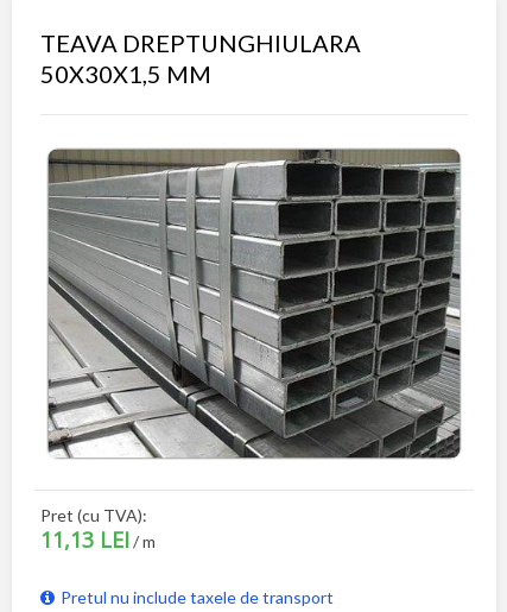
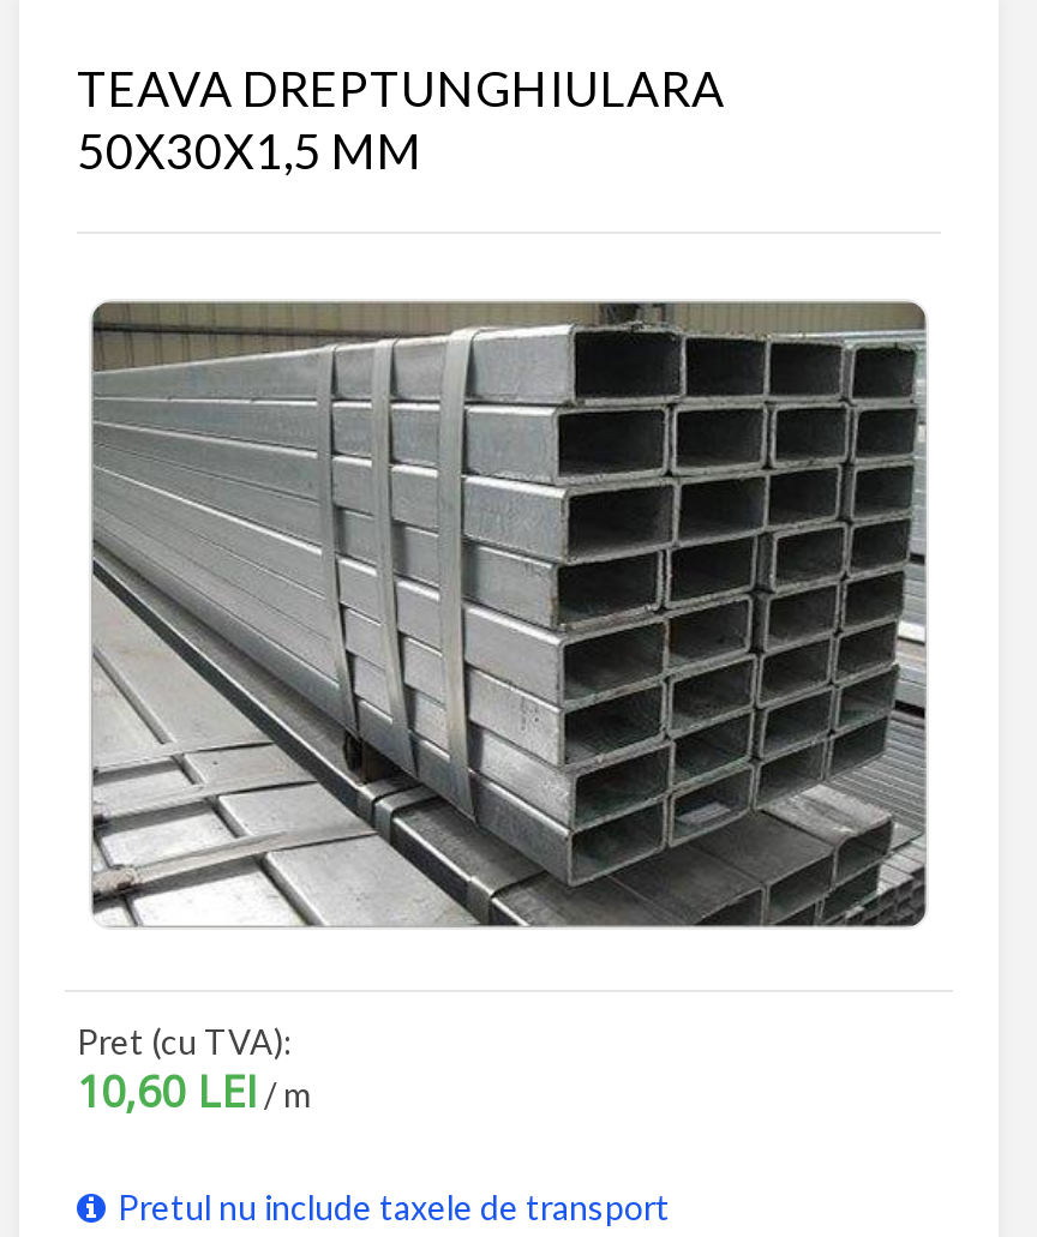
[40,526,156,554] 11,13 LEI / m -> [77,1063,310,1120] 10,60 LEI / m

